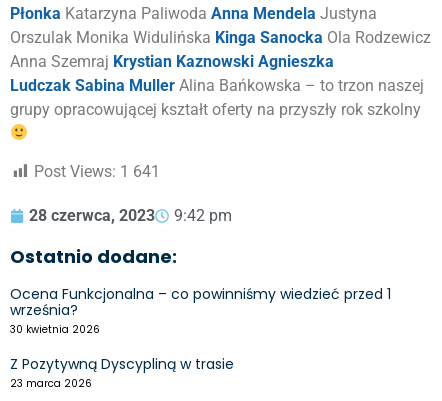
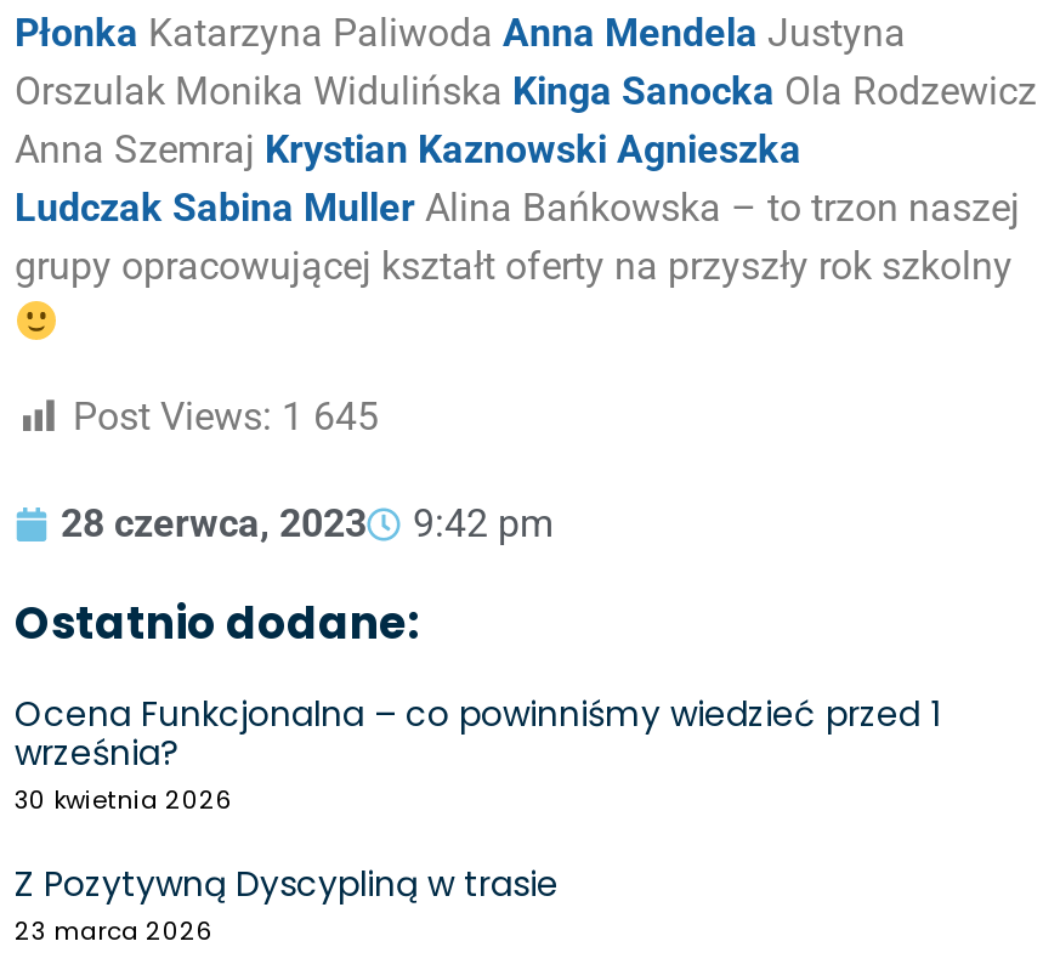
[34,162,160,181] Post Views: 1 641 -> [73,394,379,440] Post Views: 1 645

